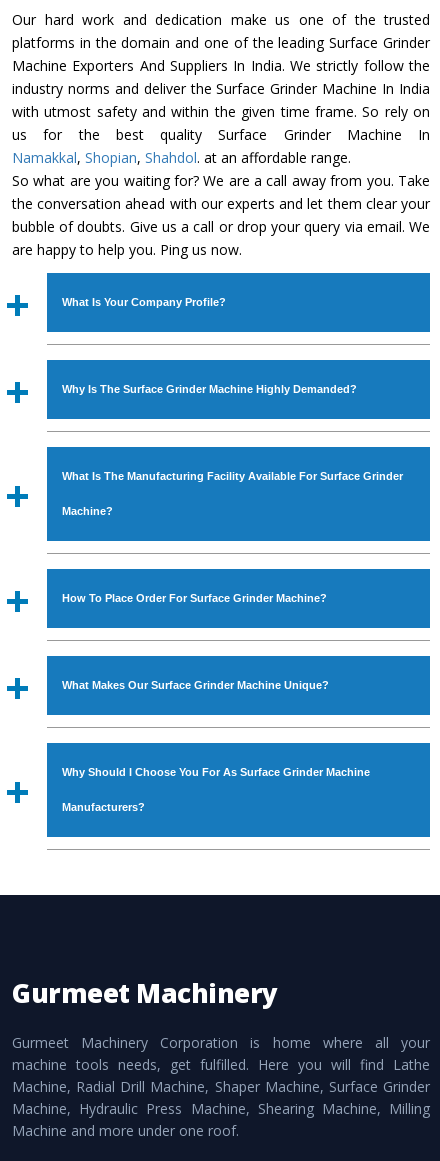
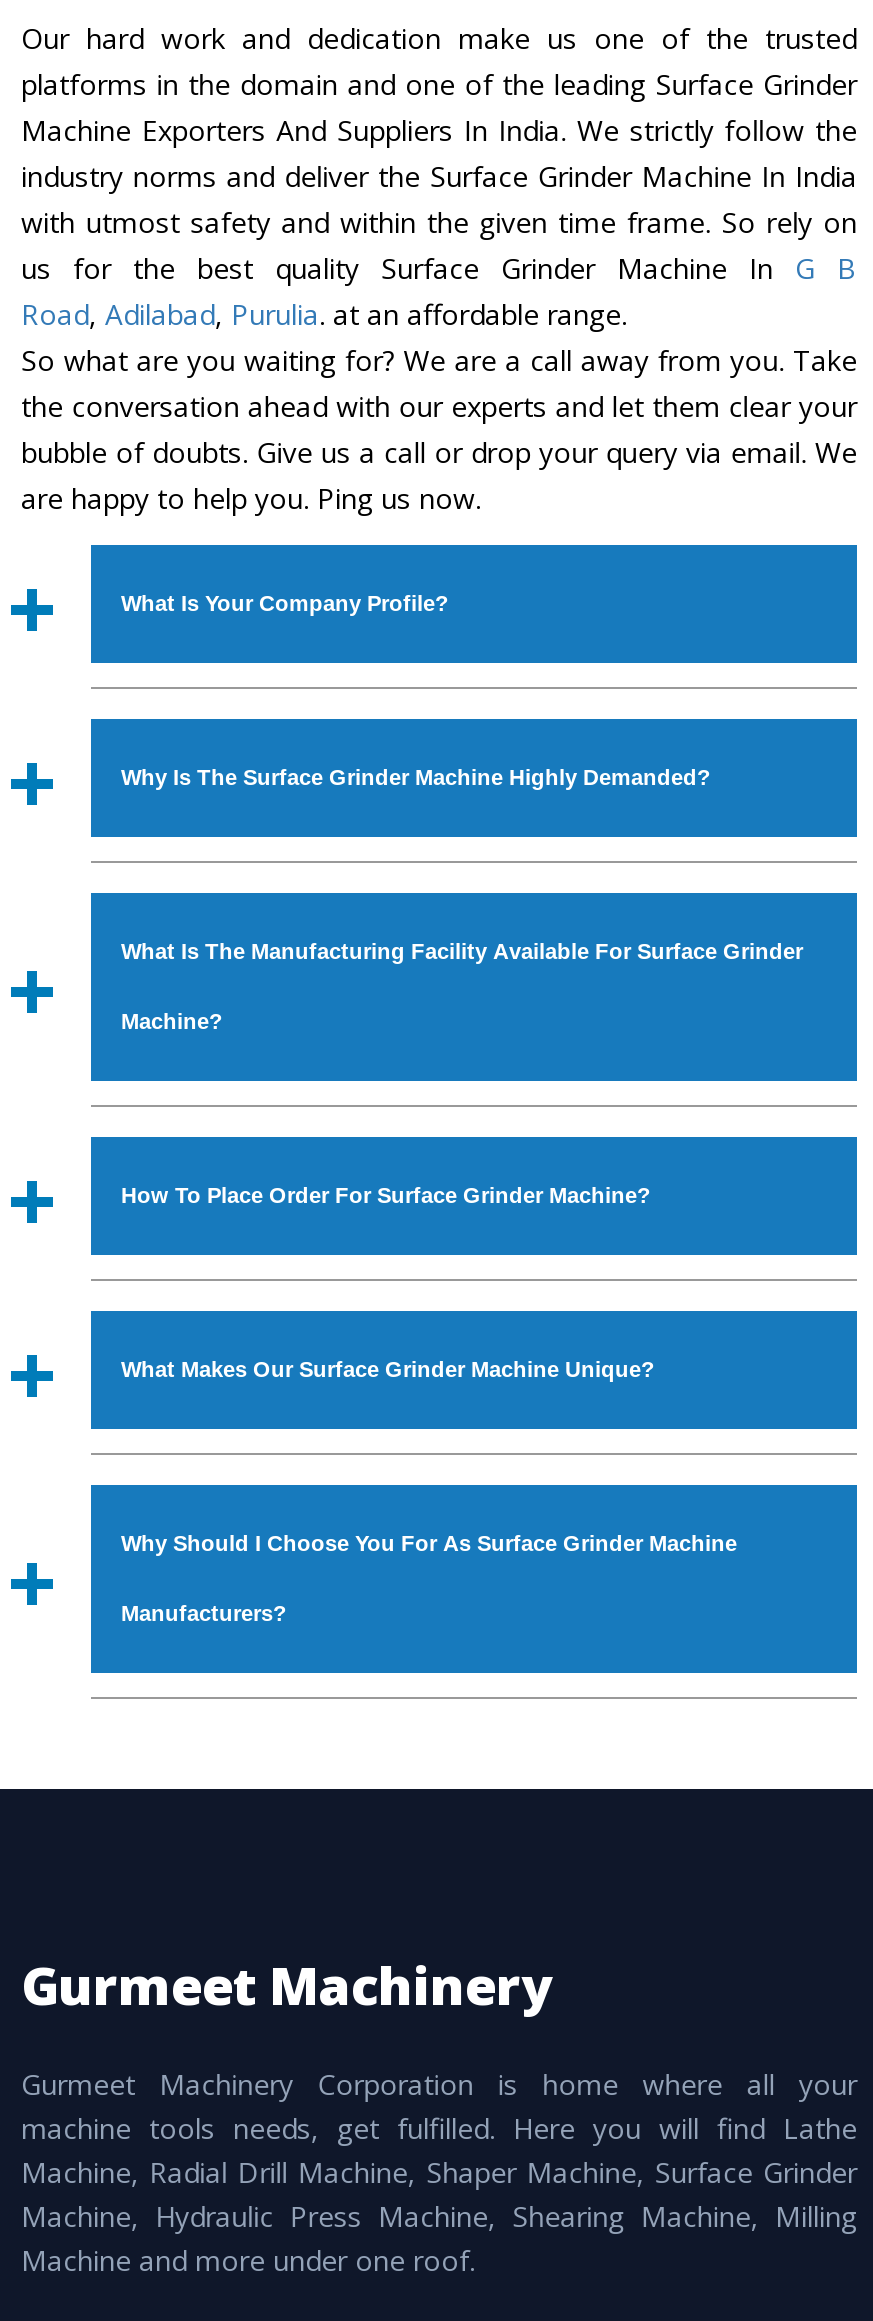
[12,125,430,167] us for the best quality Surface Grinder Machine In | Namakkal, Shopian, Shahdol. at an affordable range. -> [21,249,857,333] us for the best quality Surface Grinder Machine In G B | Road, Adilabad, Purulia. at an affordable range.

